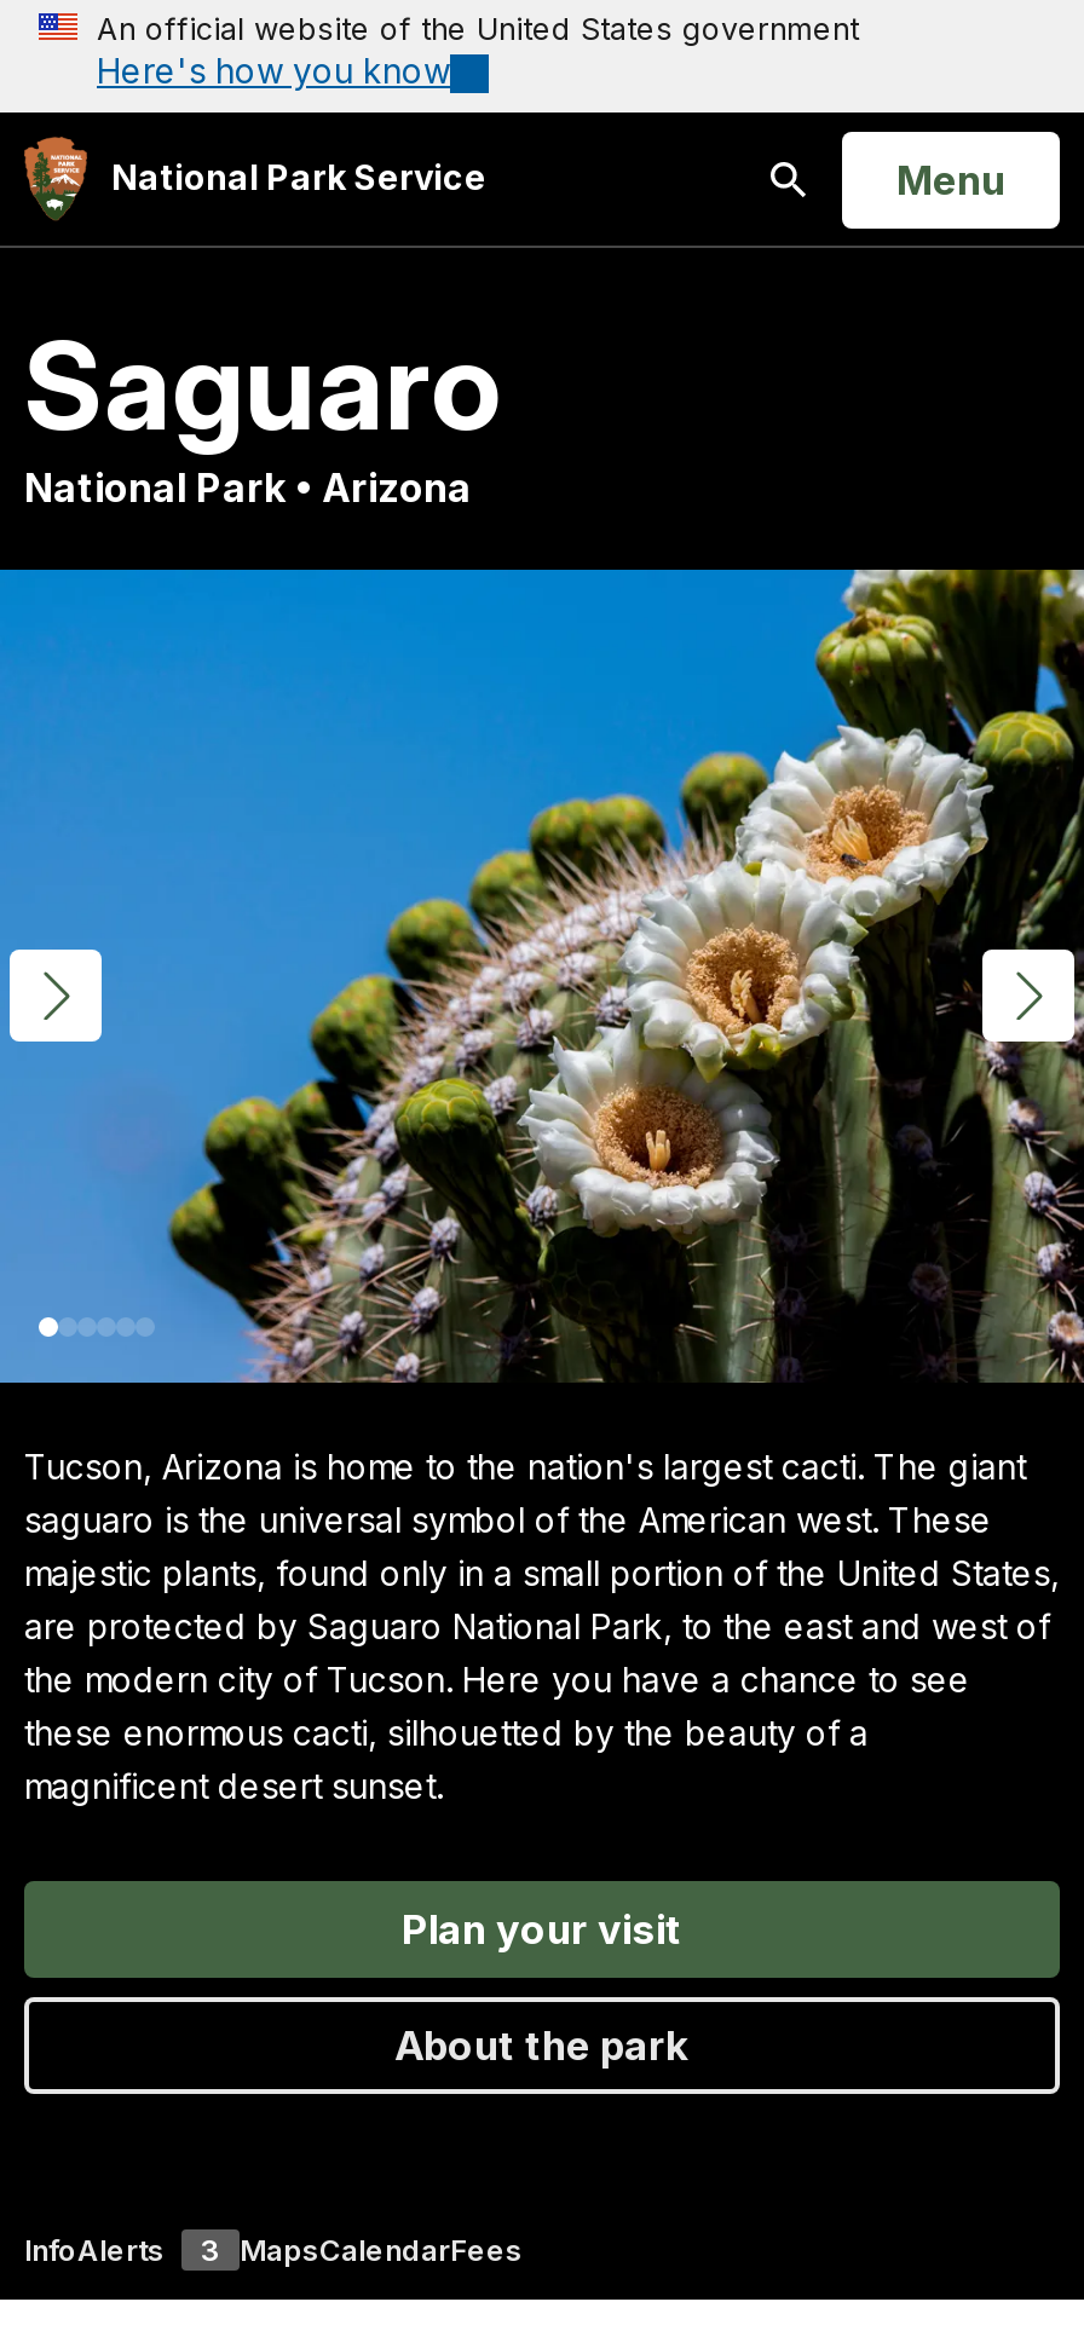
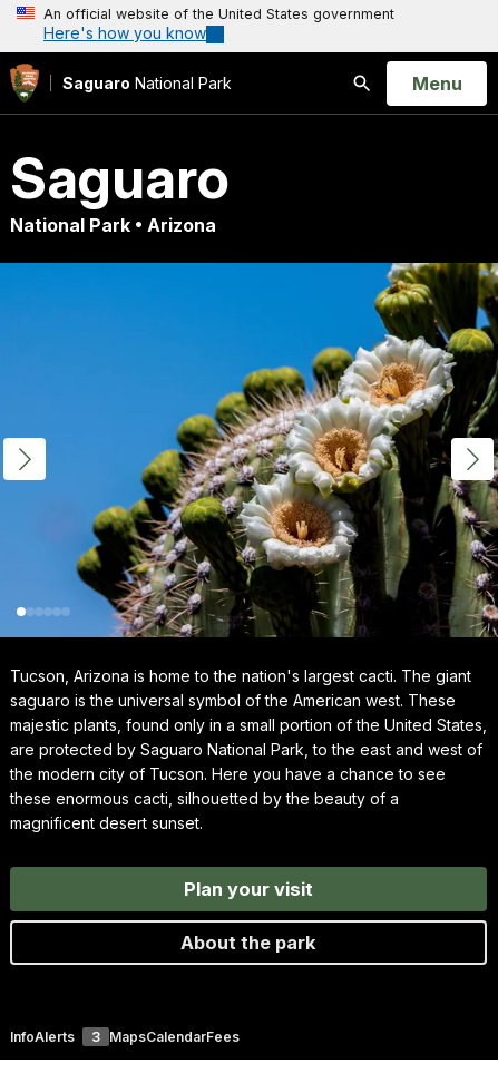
[111,157,486,198] National Park Service -> [62,74,232,93] Saguaro National Park

